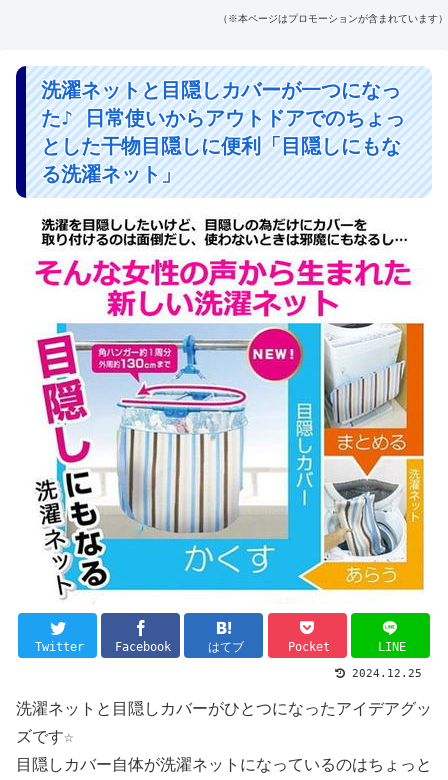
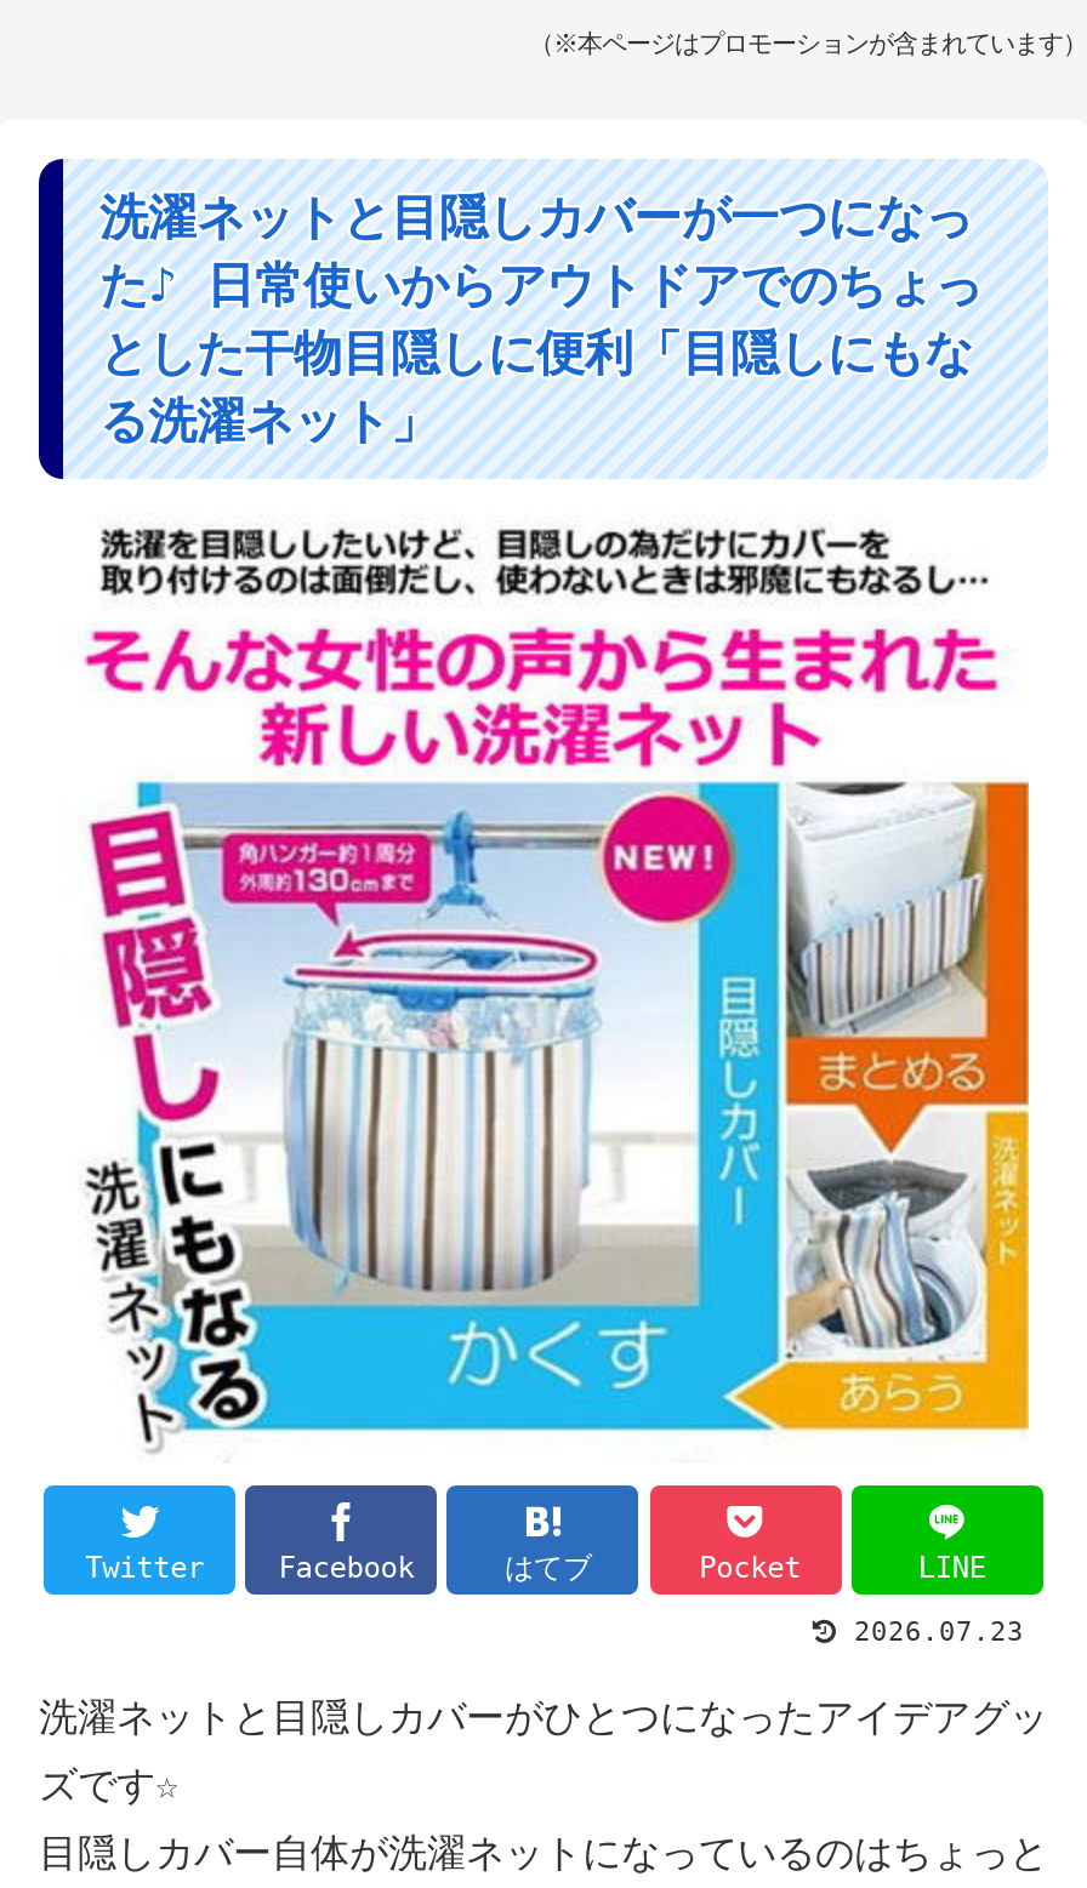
[352,667,422,680] 2024.12.25 -> [854,1617,1024,1648] 2026.07.23

